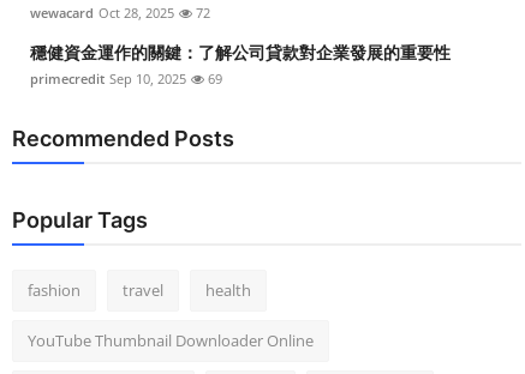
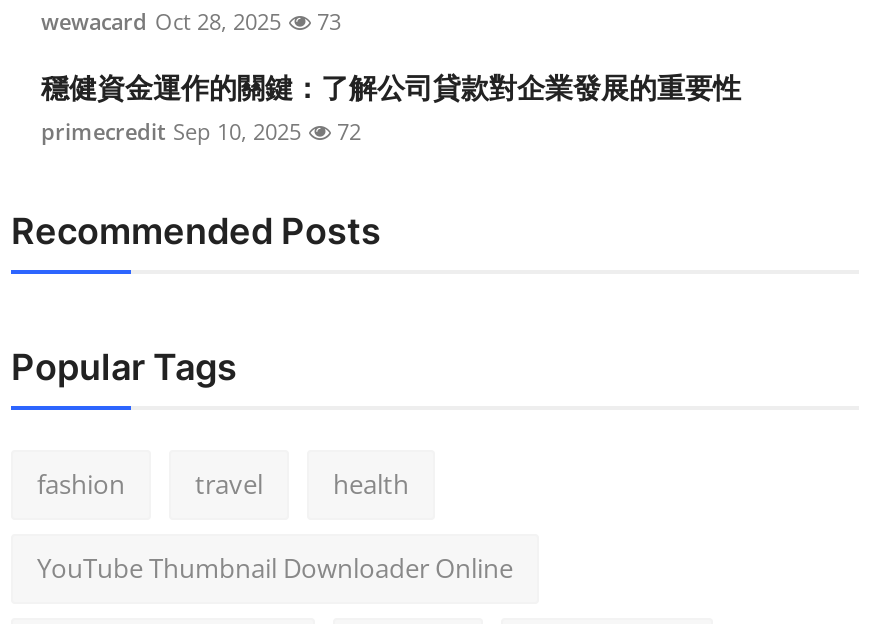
[30,4,210,22] wewacard Oct 28, 2025 72 -> [41,7,341,37] wewacard Oct 28, 2025 73
[30,70,222,88] primecredit Sep 10, 2025 69 -> [41,117,361,147] primecredit Sep 10, 2025 72

